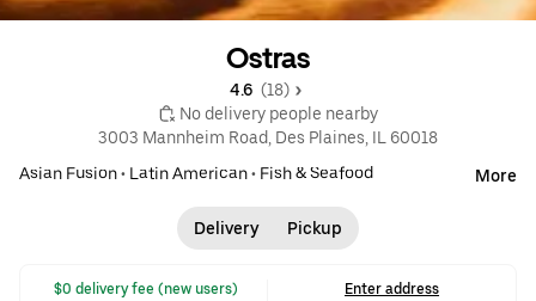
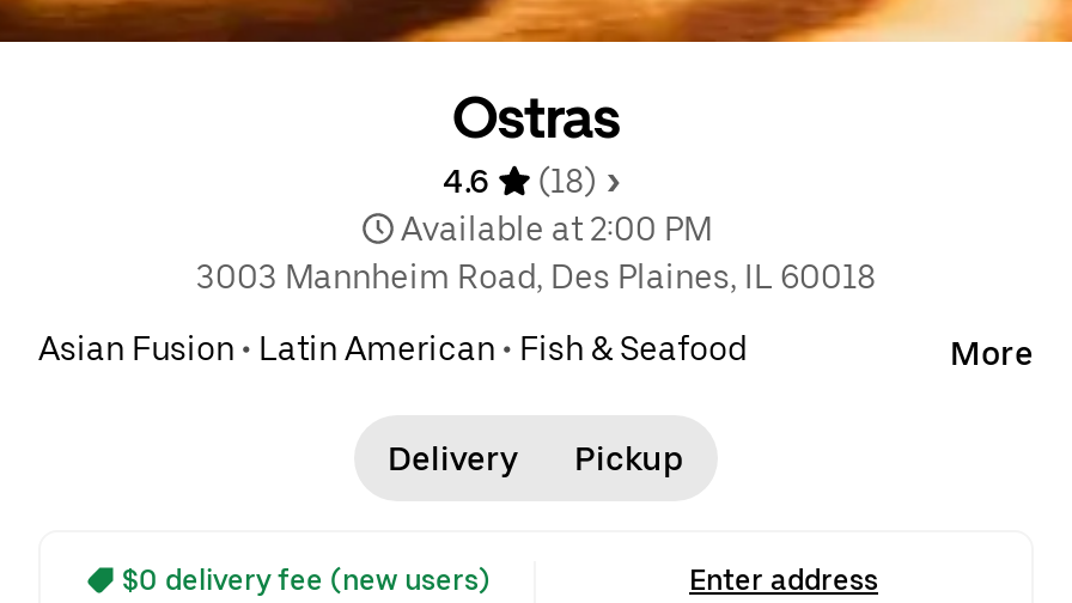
[179,80,377,123] 4.6 (18) | No delivery people nearby -> [401,161,712,247] 4.6 | (18) | Available at 2:00 PM

